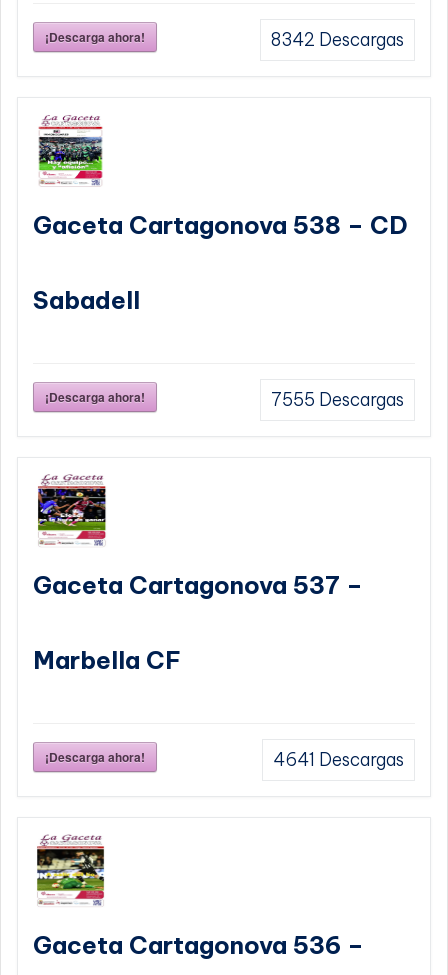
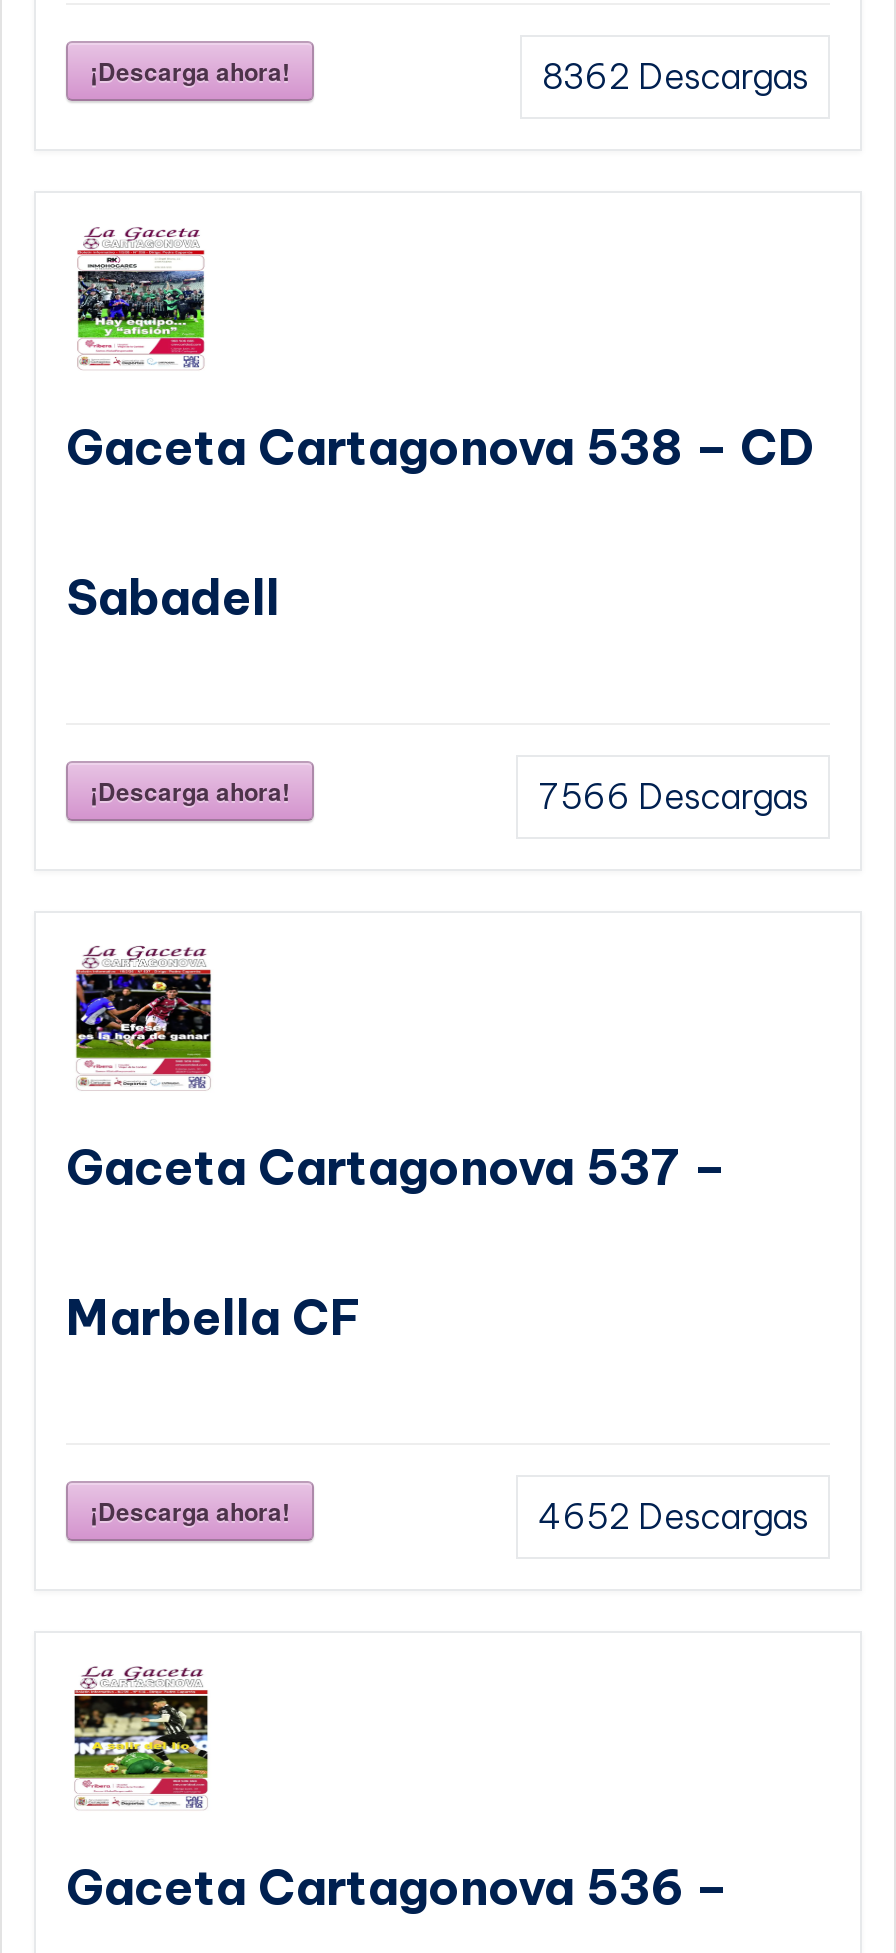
[271,29,404,51] 8342 Descargas -> [542,55,808,99] 8362 Descargas
[271,389,404,411] 7555 Descargas -> [538,775,808,819] 7566 Descargas
[273,749,404,771] 4641 Descargas -> [538,1495,808,1539] 4652 Descargas

